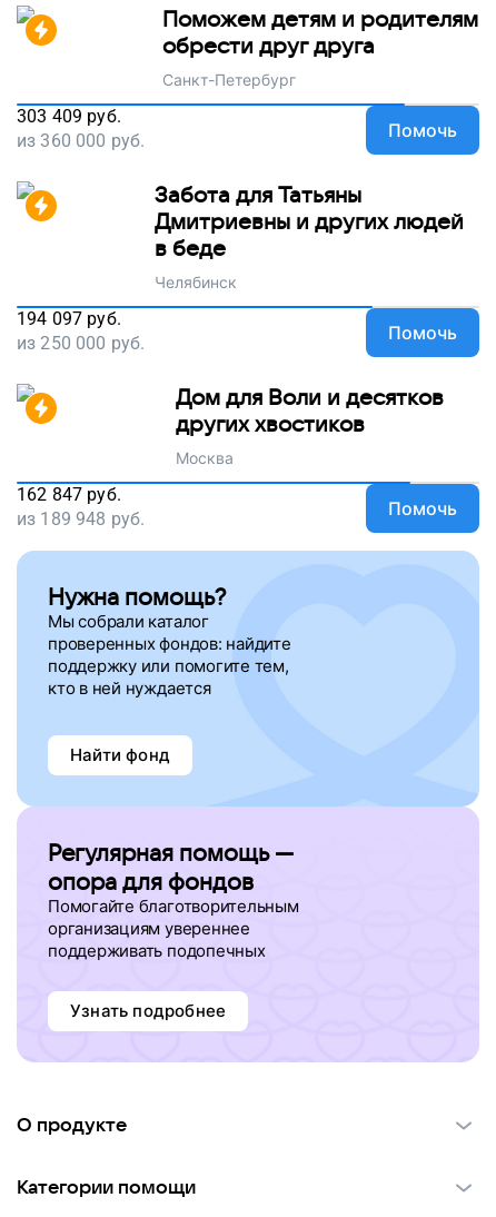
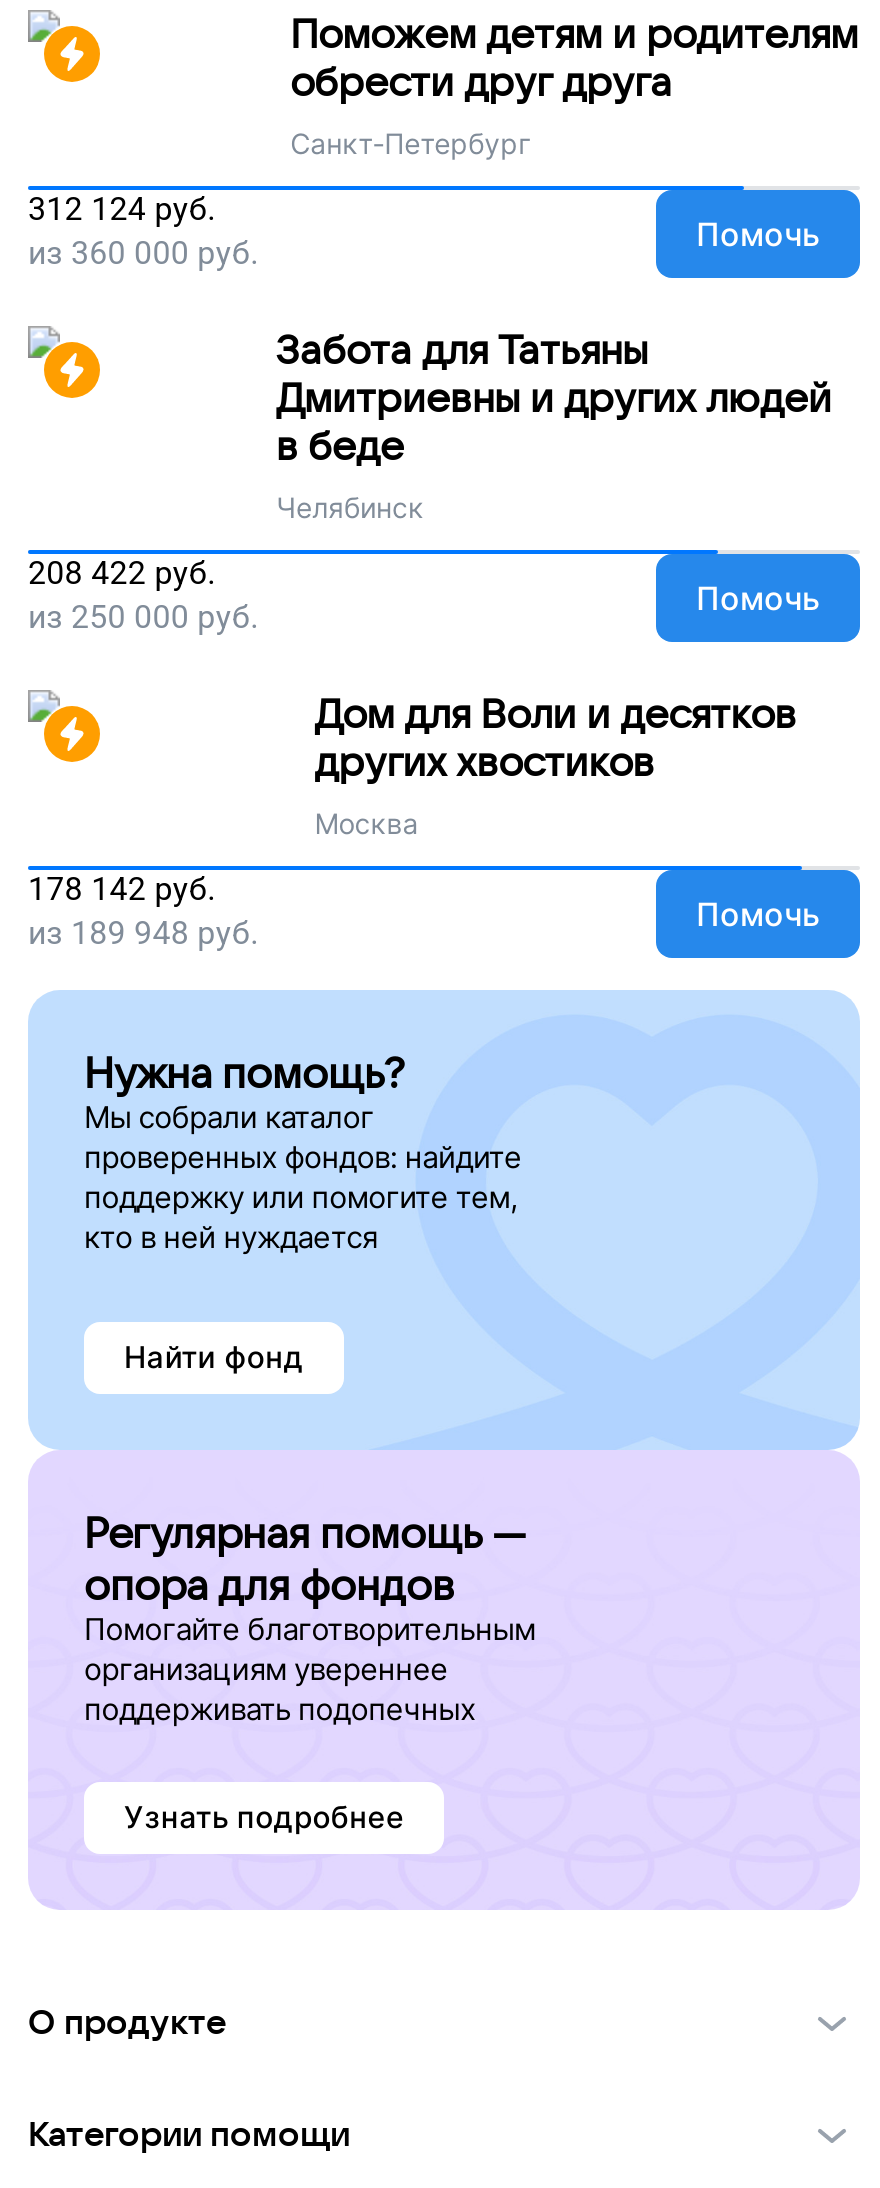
[17,106,121,127] 303 409 руб. -> [28,190,216,228] 312 124 руб.
[17,308,121,330] 194 097 руб. -> [28,554,216,592] 208 422 руб.
[17,484,121,505] 162 847 руб. -> [28,870,216,908] 178 142 руб.

